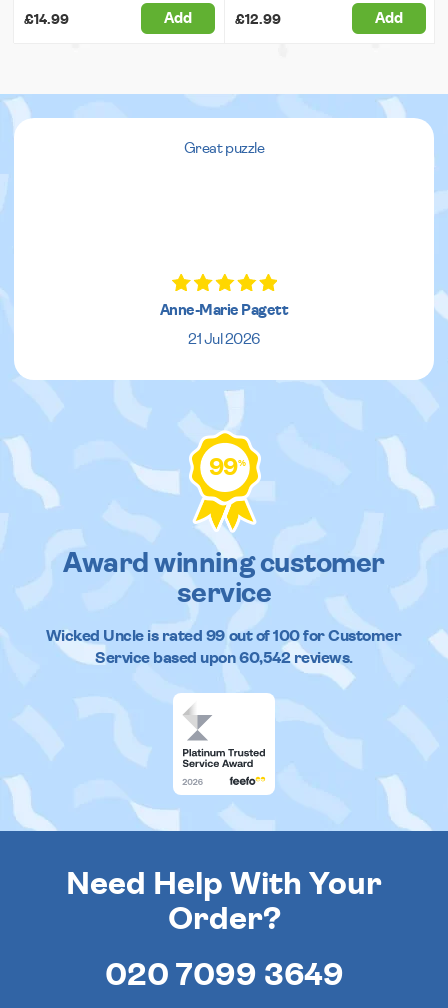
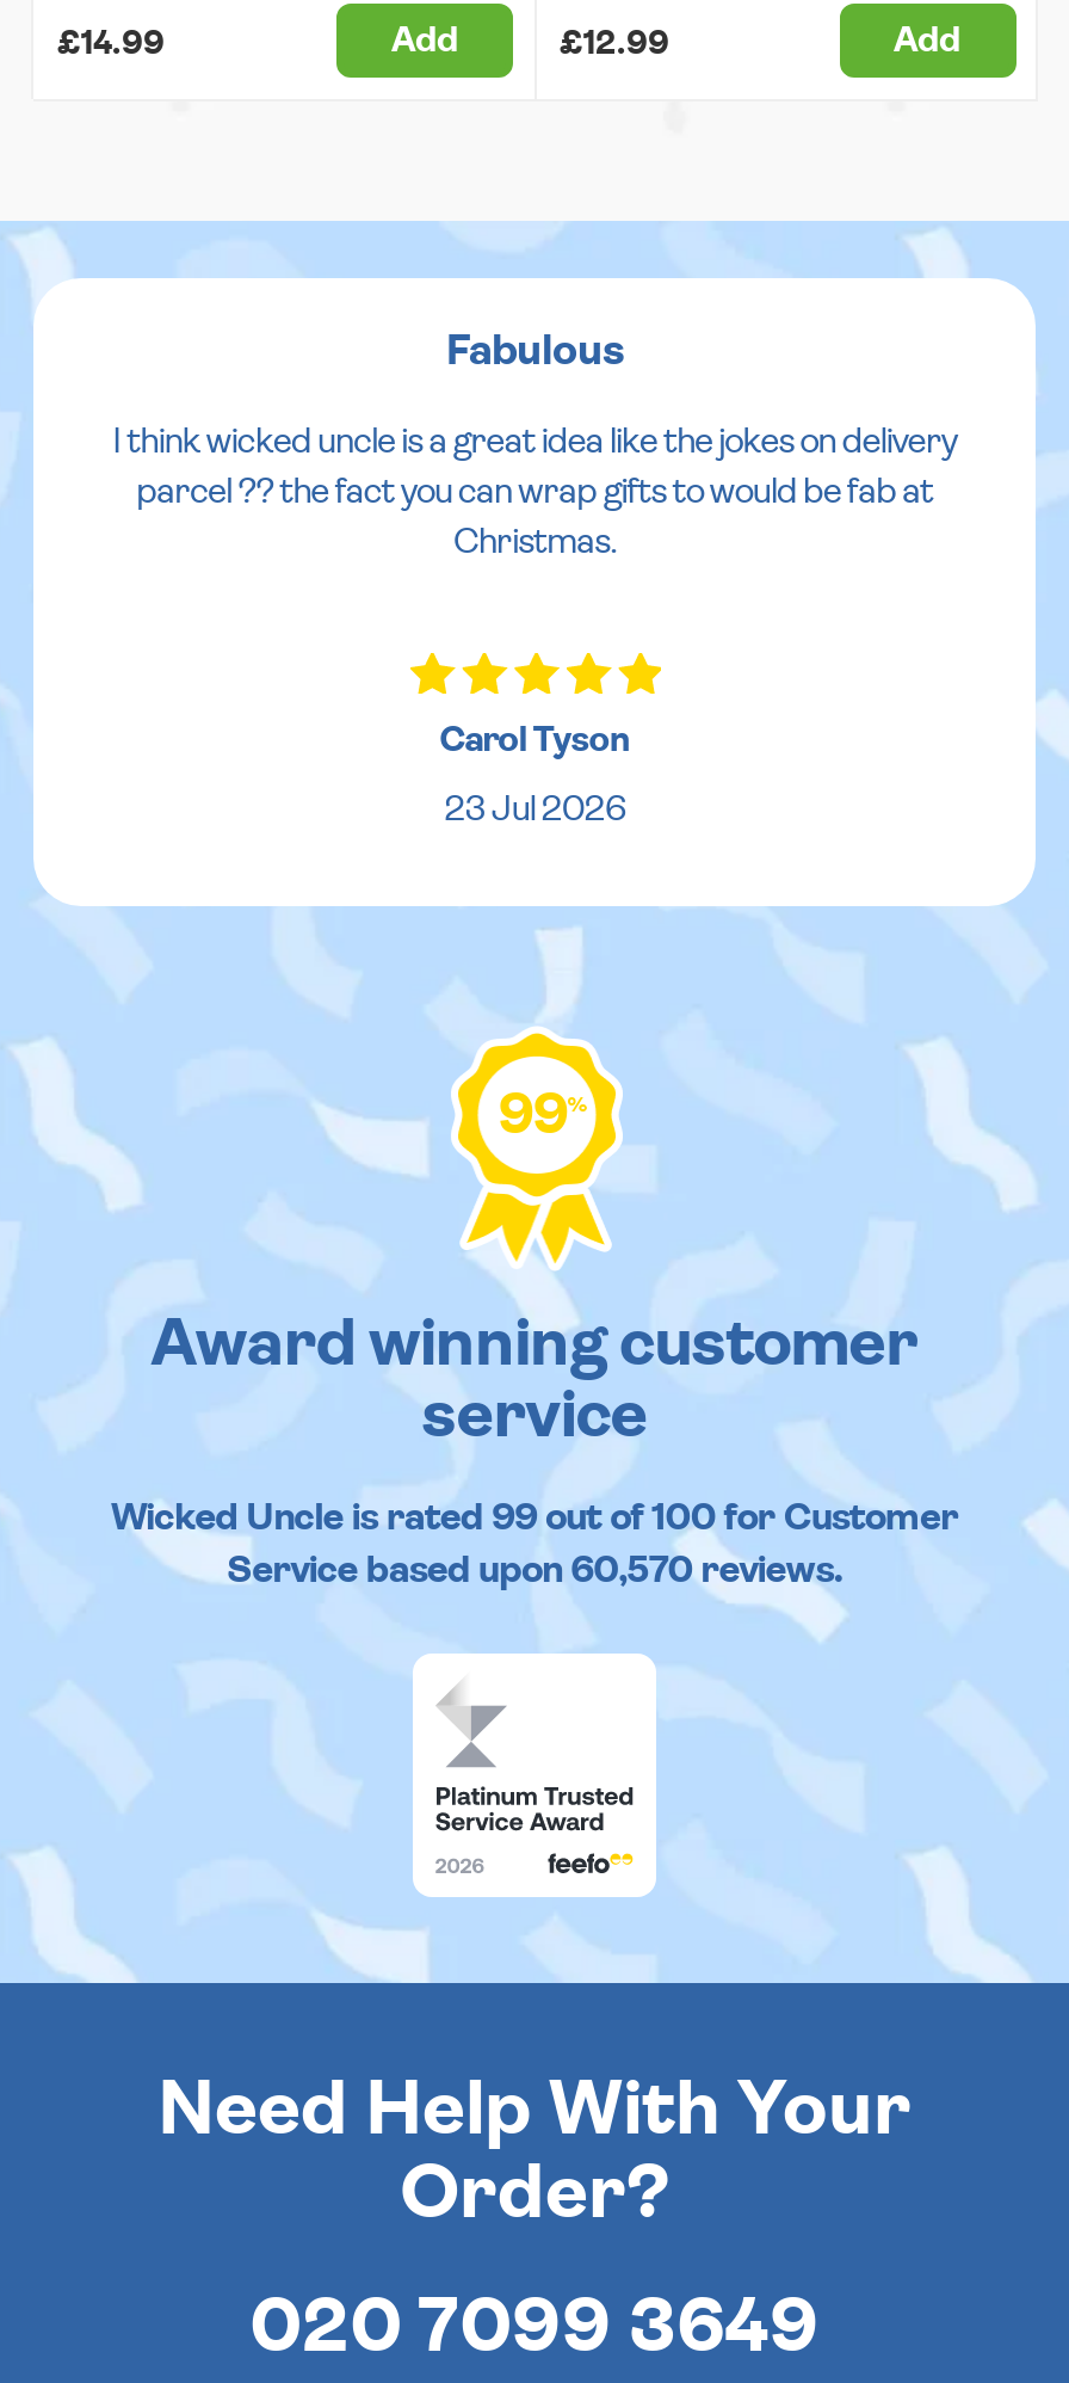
[184,141,264,156] Great puzzle -> [112,330,957,559] Fabulous | I think wicked uncle is a great idea like the jokes on delivery | parcel ?? the fact you can wrap gifts to would be fab at | Christmas.
[160,303,288,347] Anne-Marie Pagett | 21 Jul 2026 -> [439,722,630,827] Carol Tyson | 23 Jul 2026
[95,650,353,666] Service based upon 60,542 reviews. -> [227,1550,842,1588] Service based upon 60,570 reviews.

